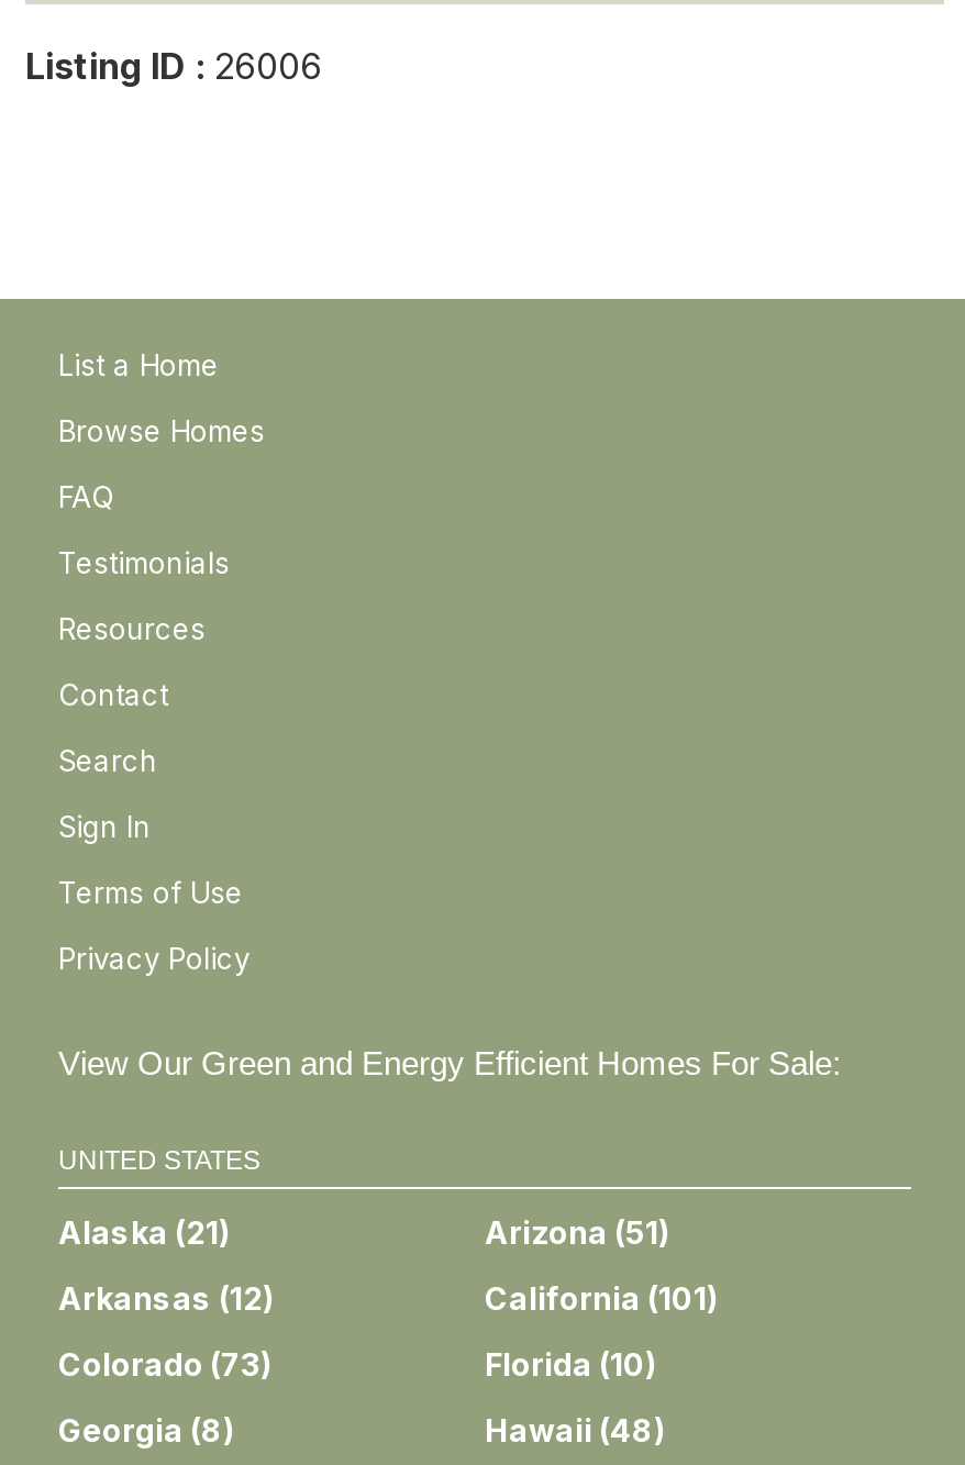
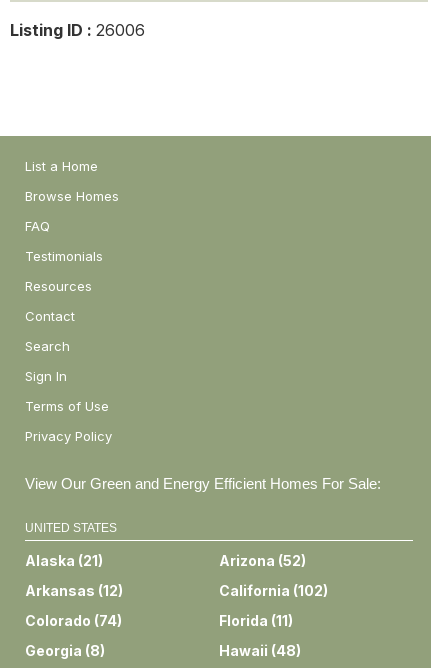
[485,1213,669,1250] Arizona (51) -> [219,552,306,569] Arizona (52)
[485,1279,718,1316] California (101) -> [219,582,328,599] California (102)
[58,1345,271,1382] Colorado (73) -> [25,612,122,629] Colorado (74)
[485,1345,656,1382] Florida (10) -> [219,612,293,629] Florida (11)

